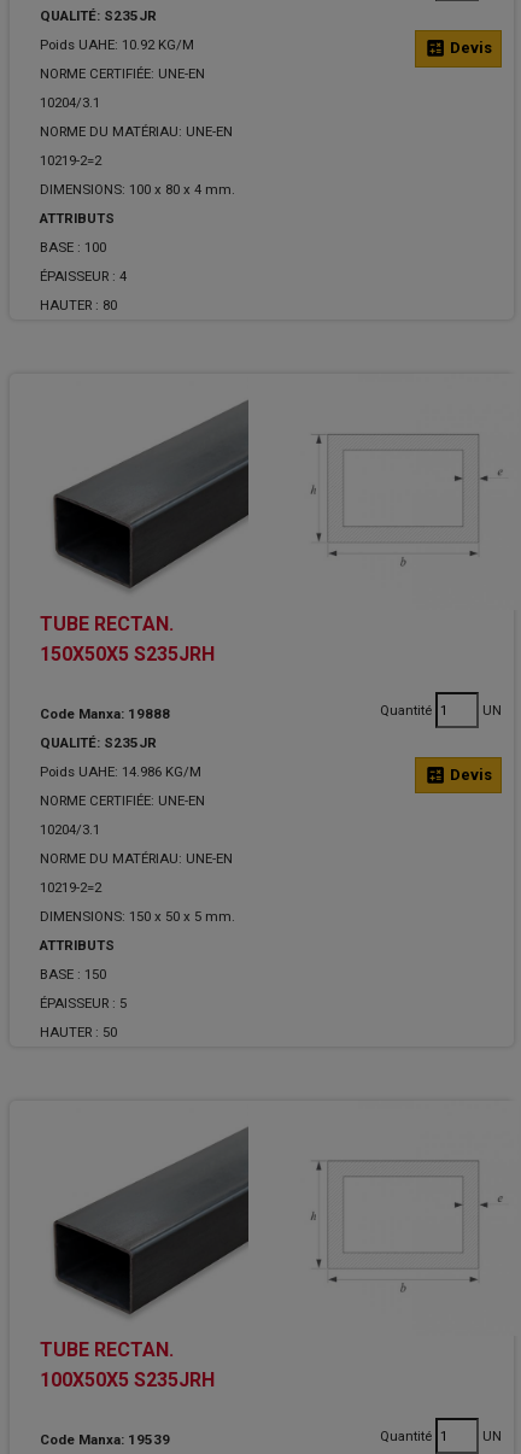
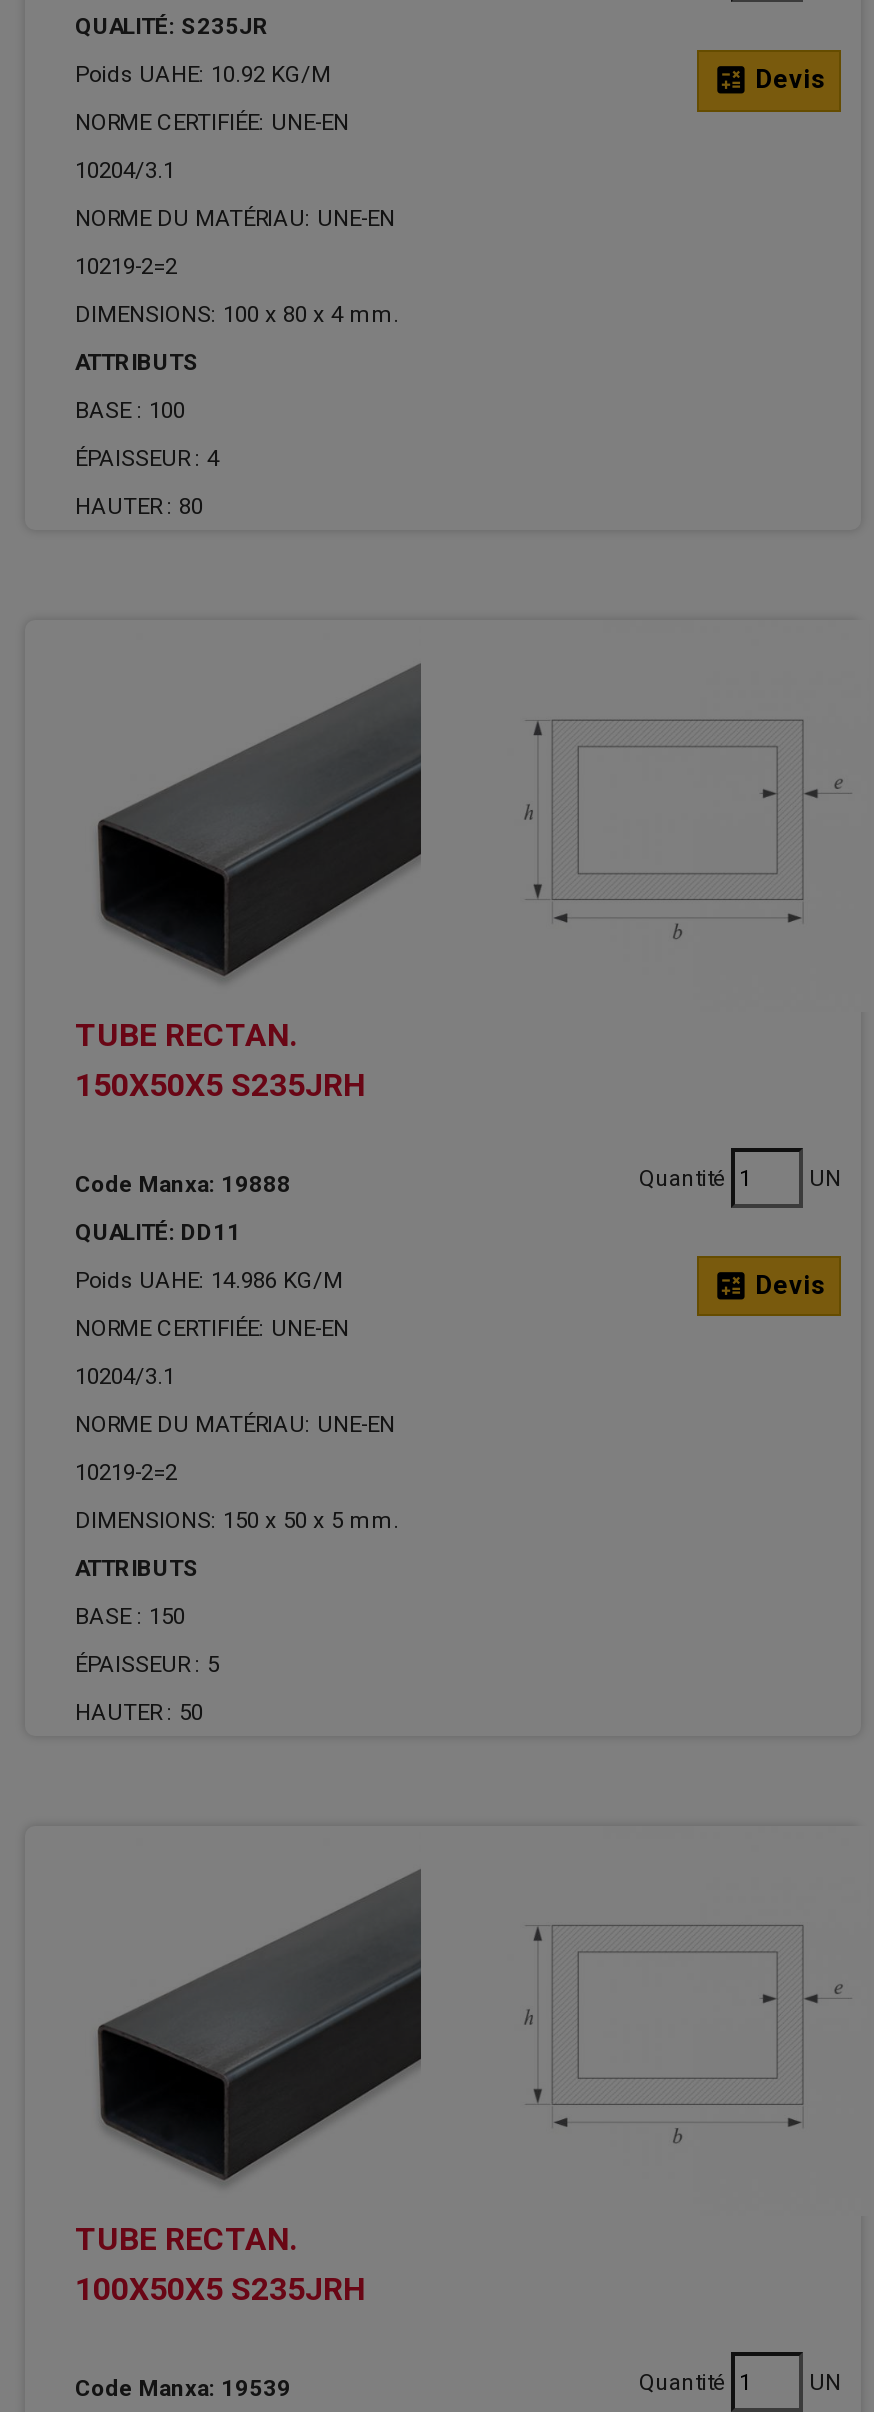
[40,734,157,751] QUALITÉ: S235JR -> [75,1217,241,1245] QUALITÉ: DD11

